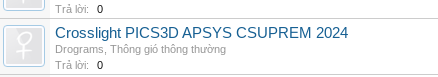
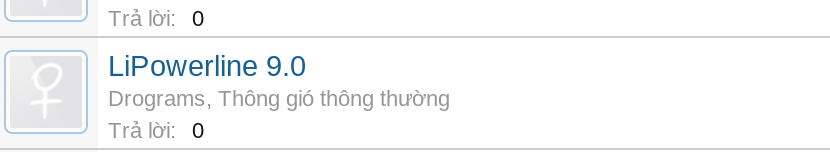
[55,25,348,41] Crosslight PICS3D APSYS CSUPREM 2024 -> [108,50,306,82] LiPowerline 9.0

